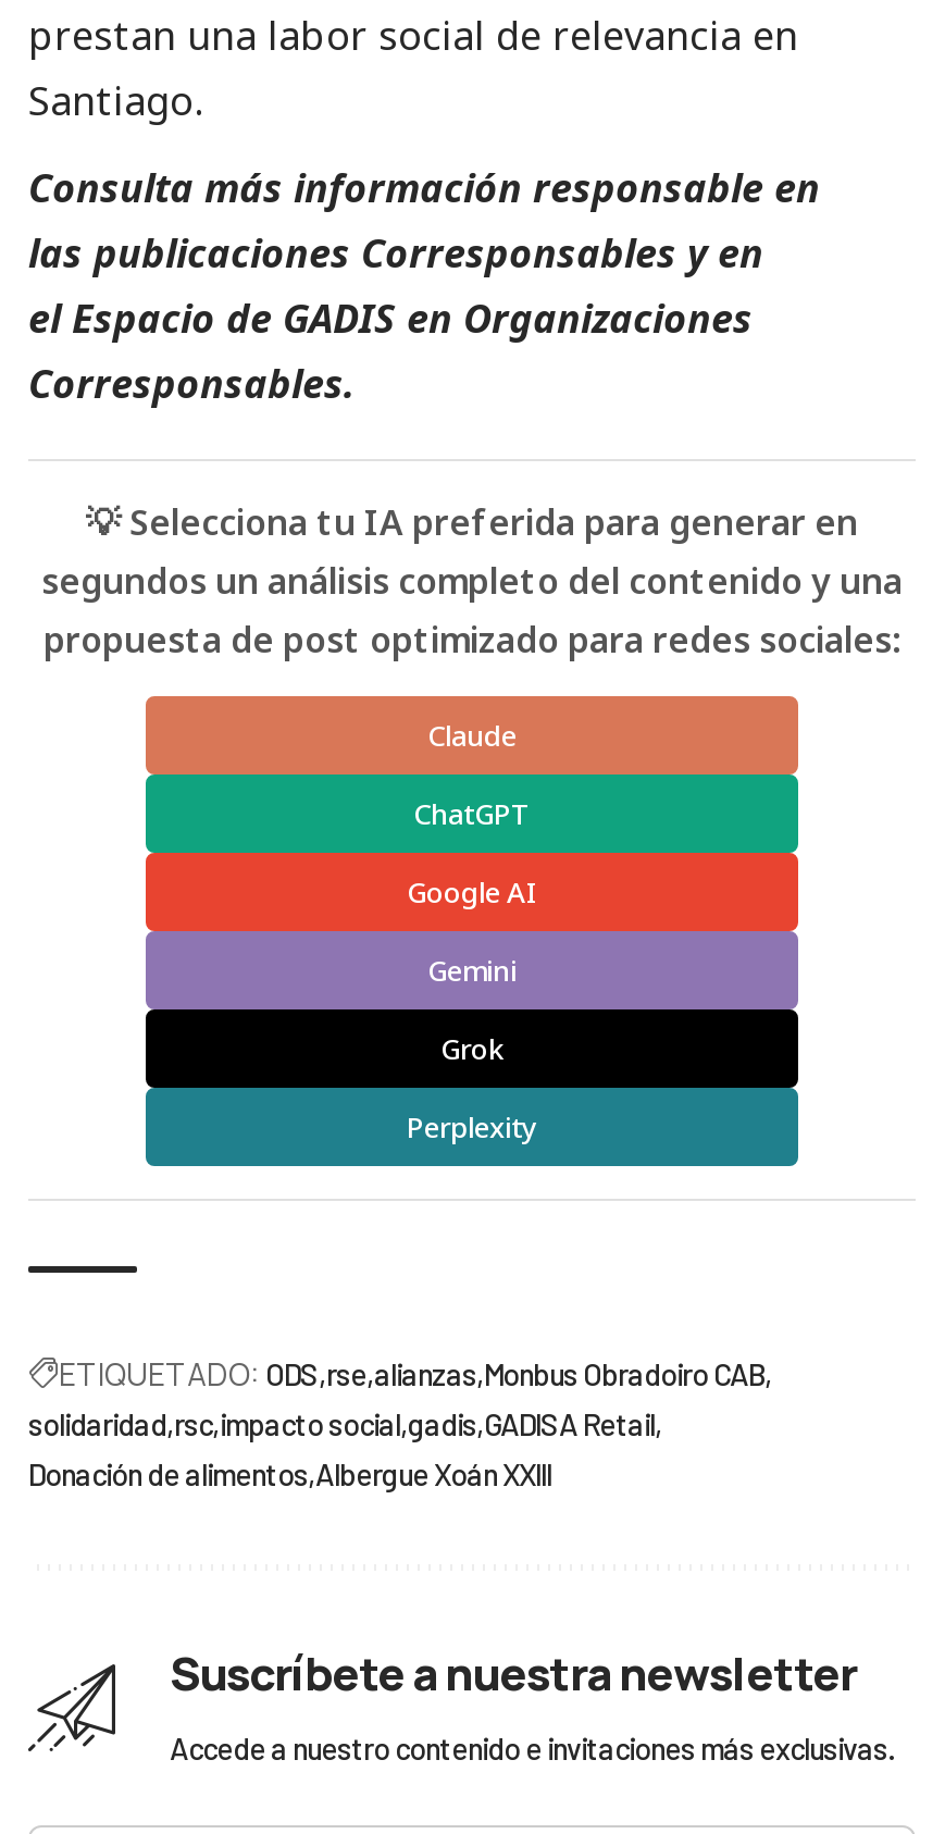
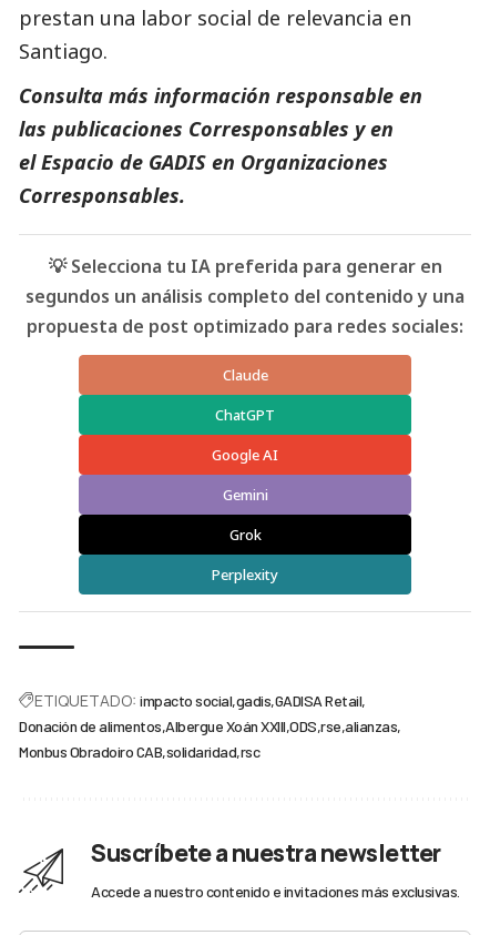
[28,1354,764,1493] ETIQUETADO: ODS rse alianzas Monbus Obradoiro CAB | solidaridad rsc impacto social gadis GADISA Retail | Donación de alimentos Albergue Xoán XXIII -> [19,690,397,761] ETIQUETADO: impacto social gadis GADISA Retail | Donación de alimentos Albergue Xoán XXIII ODS rse alianzas | Monbus Obradoiro CAB solidaridad rsc

